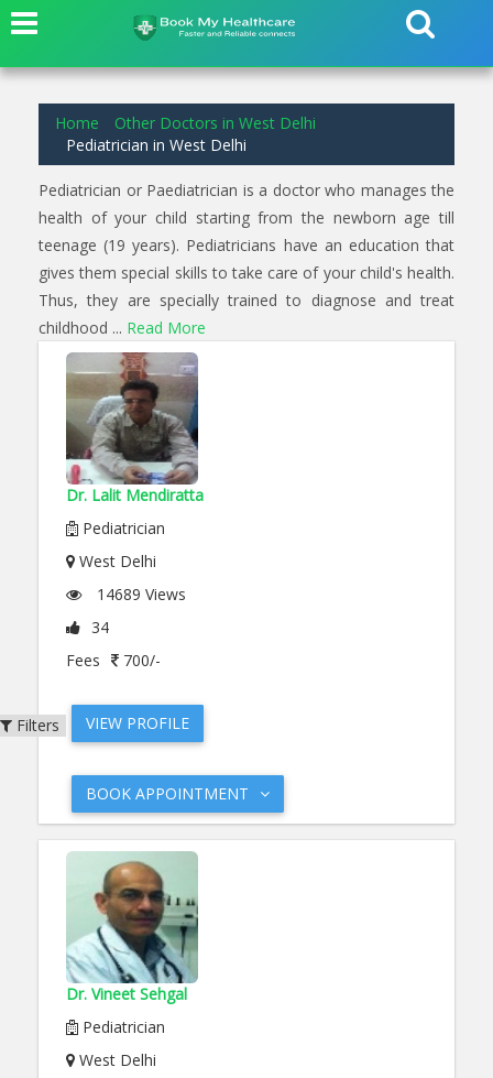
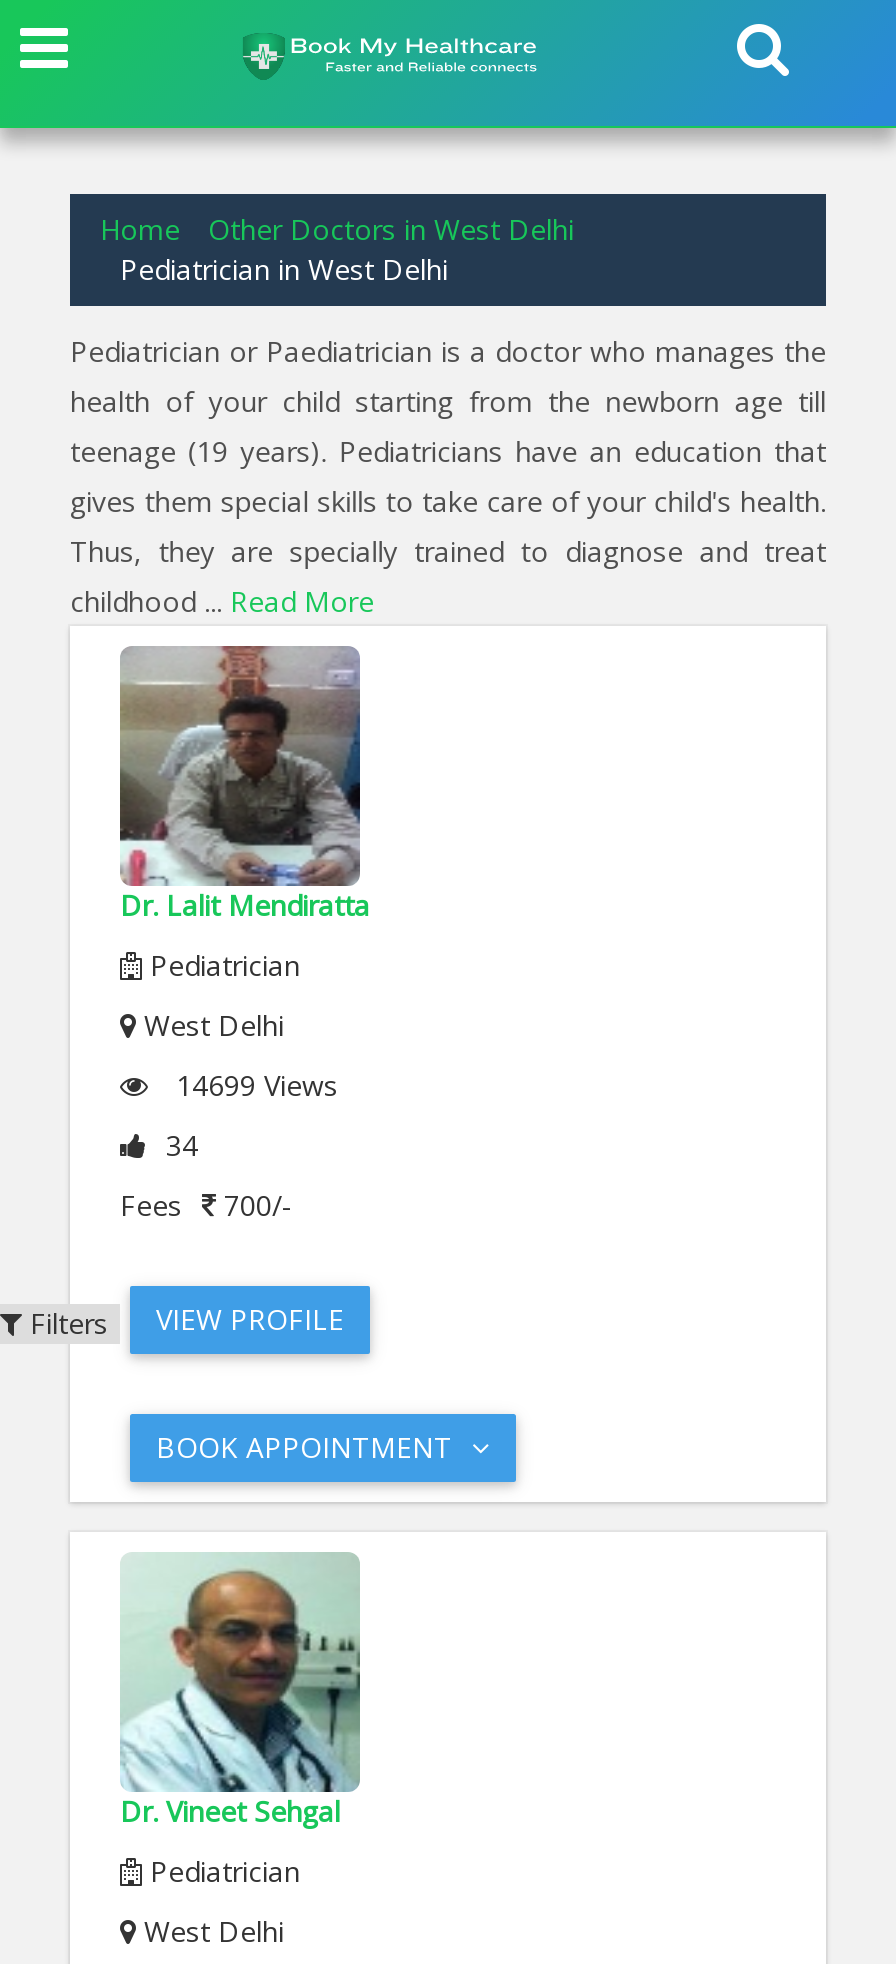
[92,584,186,605] 14689 Views -> [168,1066,338,1104] 14699 Views

